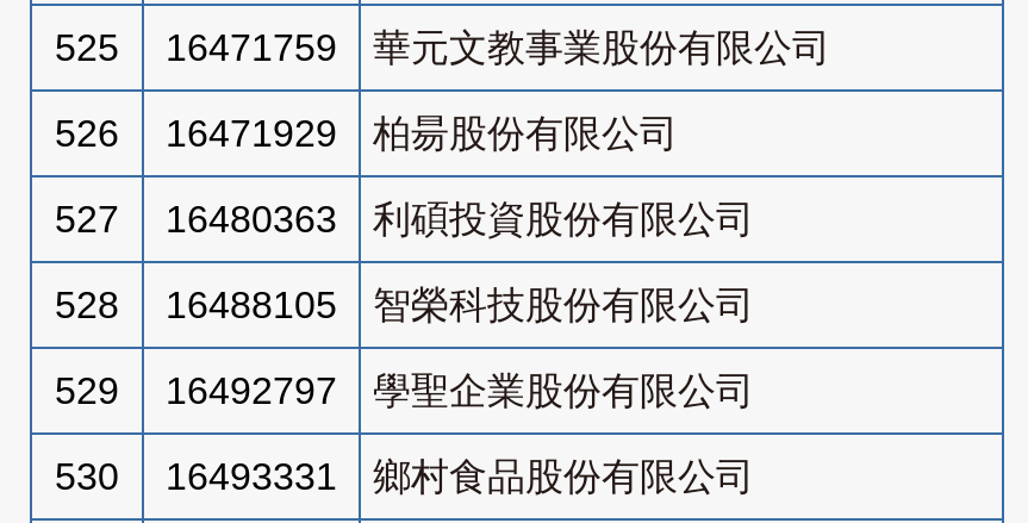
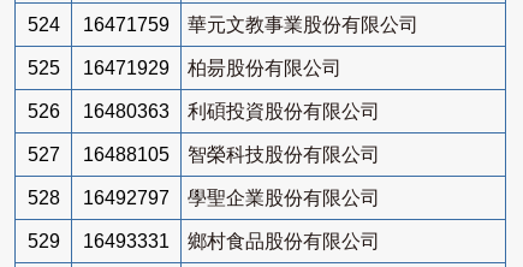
[55,27,830,68] 525 16471759 華元文教事業股份有限公司 -> [27,14,418,35] 524 16471759 華元文教事業股份有限公司
[55,113,678,153] 526 16471929 柏昜股份有限公司 -> [27,58,341,78] 525 16471929 柏昜股份有限公司
[55,199,754,239] 527 16480363 利碩投資股份有限公司 -> [27,101,380,121] 526 16480363 利碩投資股份有限公司
[55,284,754,325] 528 16488105 智榮科技股份有限公司 -> [27,144,380,165] 527 16488105 智榮科技股份有限公司
[55,370,754,411] 529 16492797 學聖企業股份有限公司 -> [27,188,380,208] 528 16492797 學聖企業股份有限公司
[55,456,754,497] 530 16493331 鄉村食品股份有限公司 -> [27,231,380,251] 529 16493331 鄉村食品股份有限公司

